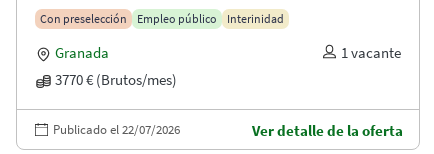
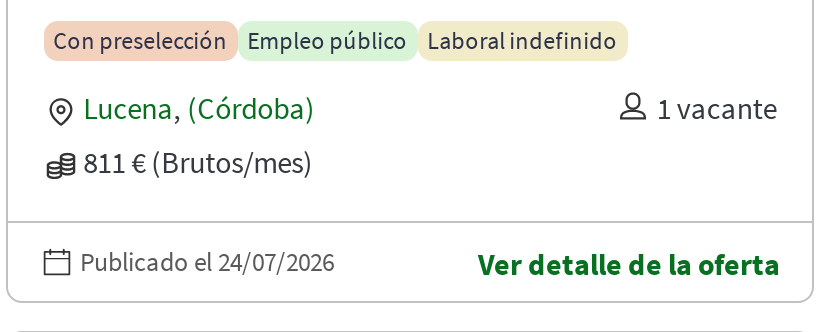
[227,11,284,26] Interinidad -> [427,25,617,55] Laboral indefinido
[55,43,109,62] Granada -> [83,89,315,127] Lucena, (Córdoba)
[55,70,177,89] 3770 € (Brutos/mes) -> [83,143,313,181] 811 € (Brutos/mes)
[53,121,180,138] Publicado el 22/07/2026 -> [80,245,334,279] Publicado el 24/07/2026

